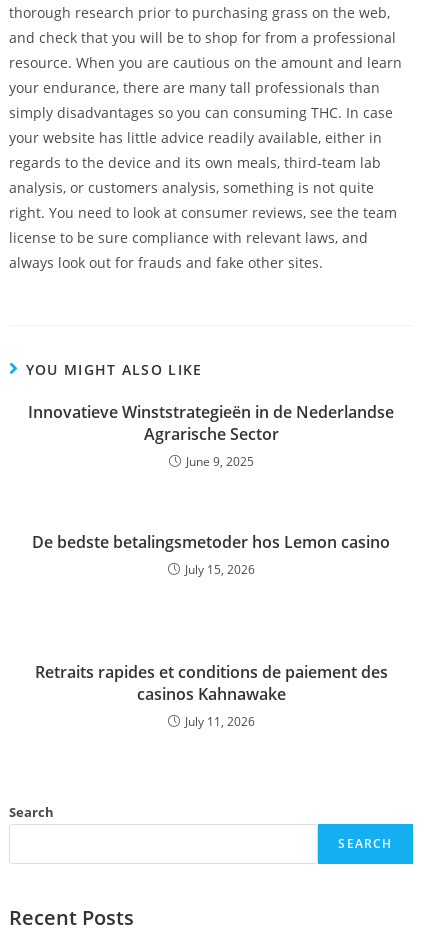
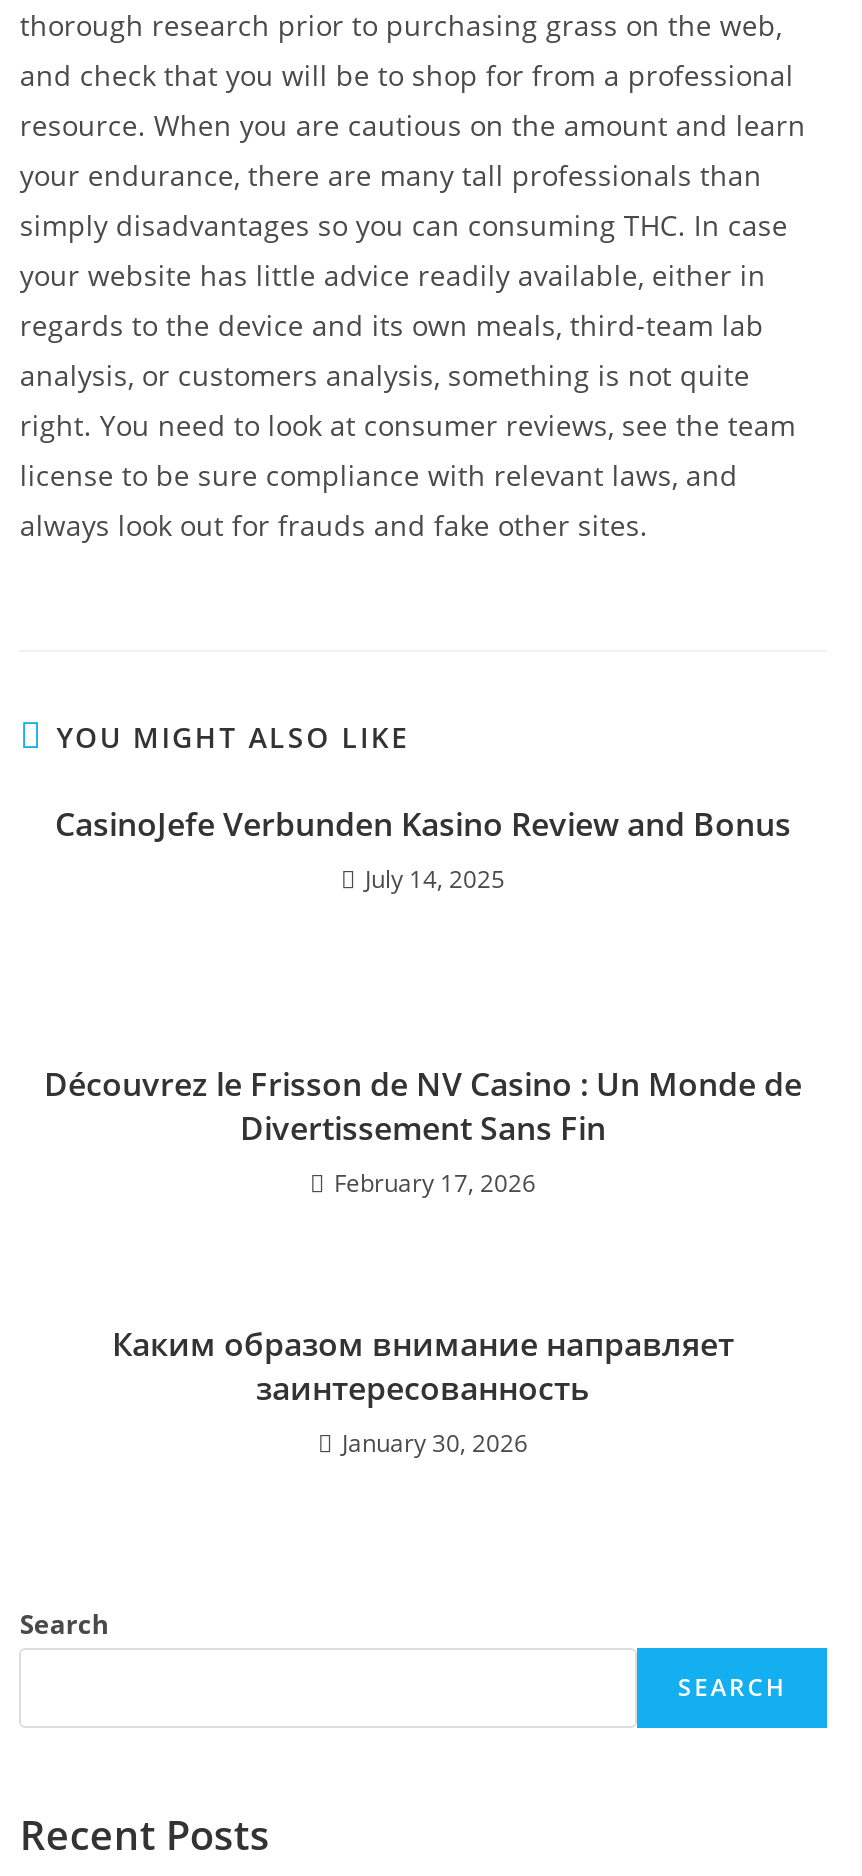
[28,401,394,470] Innovatieve Winststrategieën in de Nederlandse | Agrarische Sector | June 9, 2025 -> [55,802,791,896] CasinoJefe Verbunden Kasino Review and Bonus | July 14, 2025
[32,531,390,578] De bedste betalingsmetoder hos Lemon casino | July 15, 2026 -> [44,1062,802,1200] Découvrez le Frisson de NV Casino : Un Monde de | Divertissement Sans Fin | February 17, 2026
[34,661,387,730] Retraits rapides et conditions de paiement des | casinos Kahnawake | July 11, 2026 -> [112,1322,734,1460] Каким образом внимание направляет | заинтересованность | January 30, 2026

